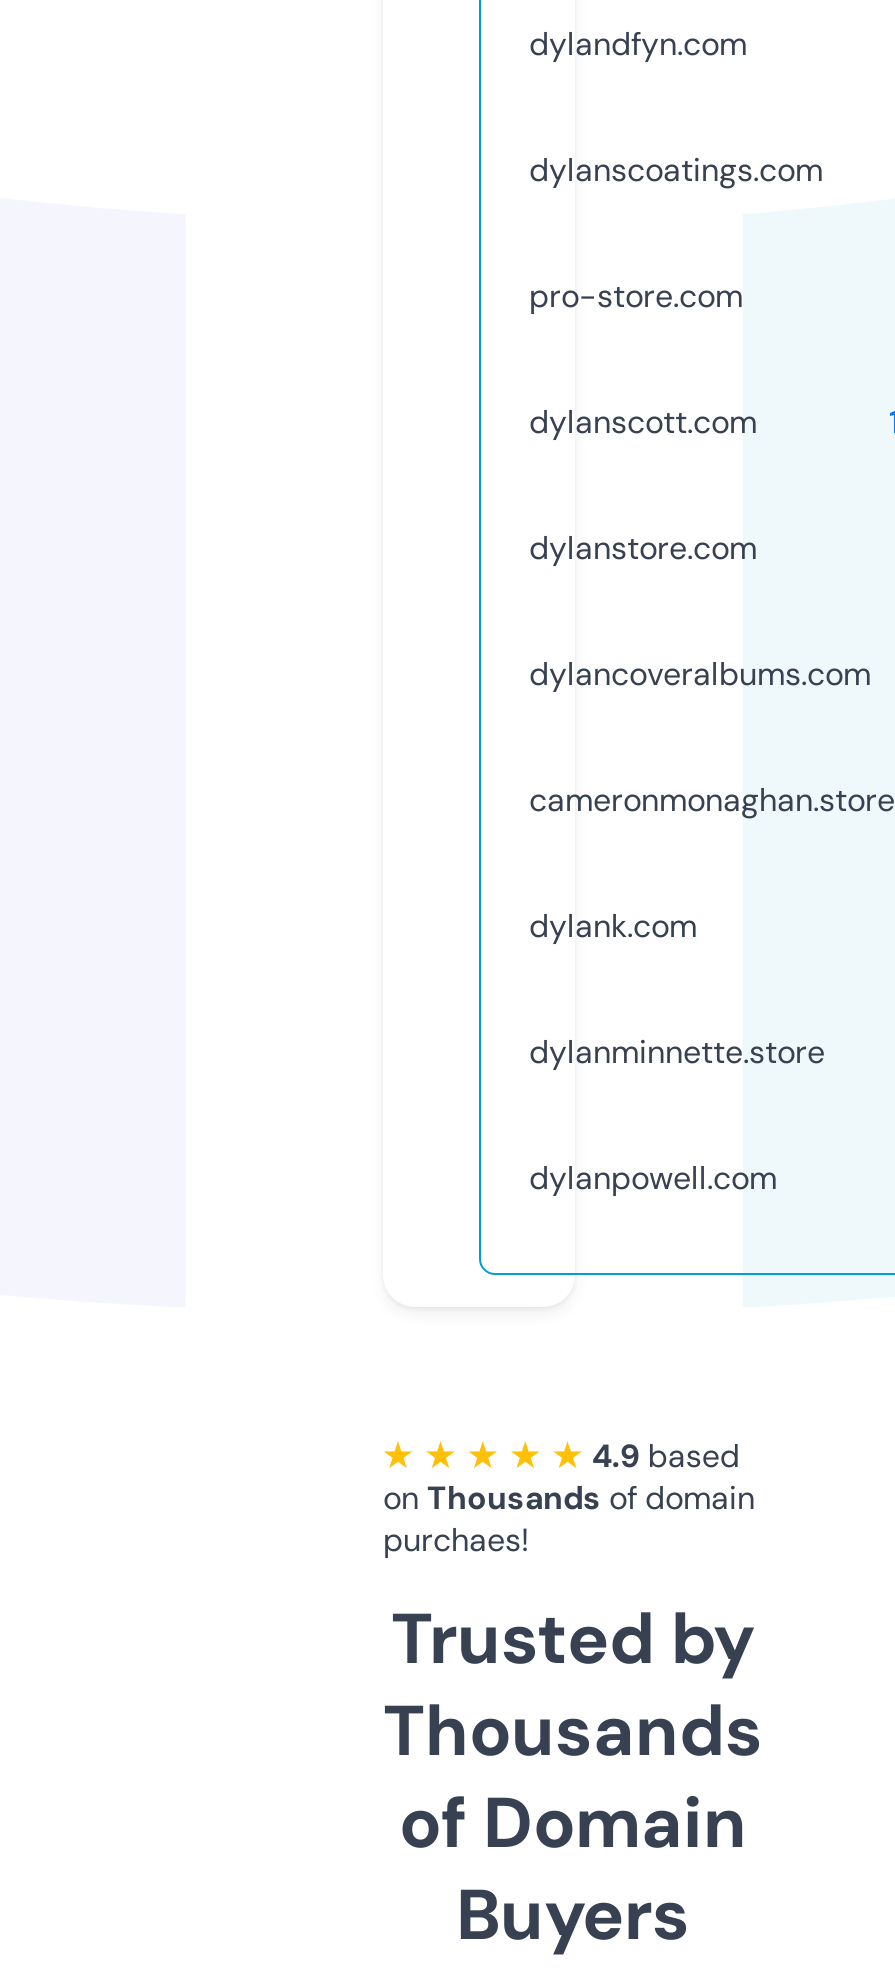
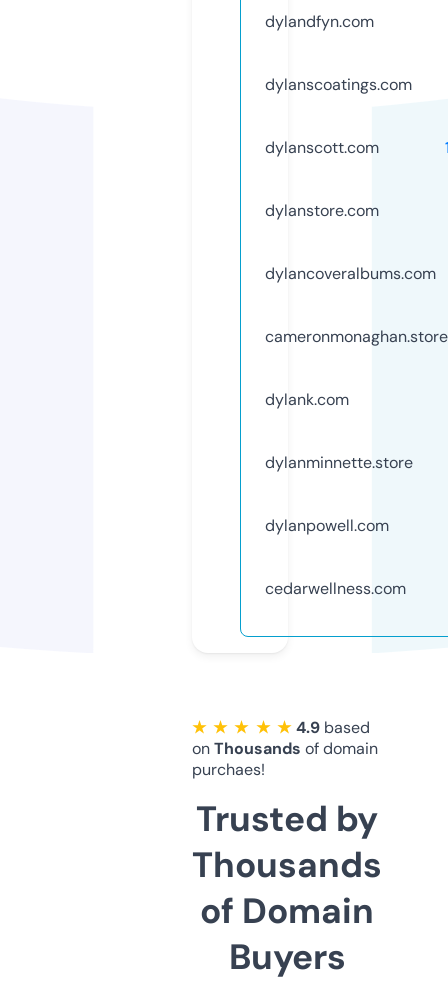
[529,275,743,317] pro-store.com -> none
moved [529,401,895,1199] -> [265,137,448,536]: dylanscott.com | dylanstore.com | dylancoveralbums.com | cameronmonaghan.store | dylank.com | dylanminnette.store | dylanpowell.com
none -> [265,578,406,599] cedarwellness.com

